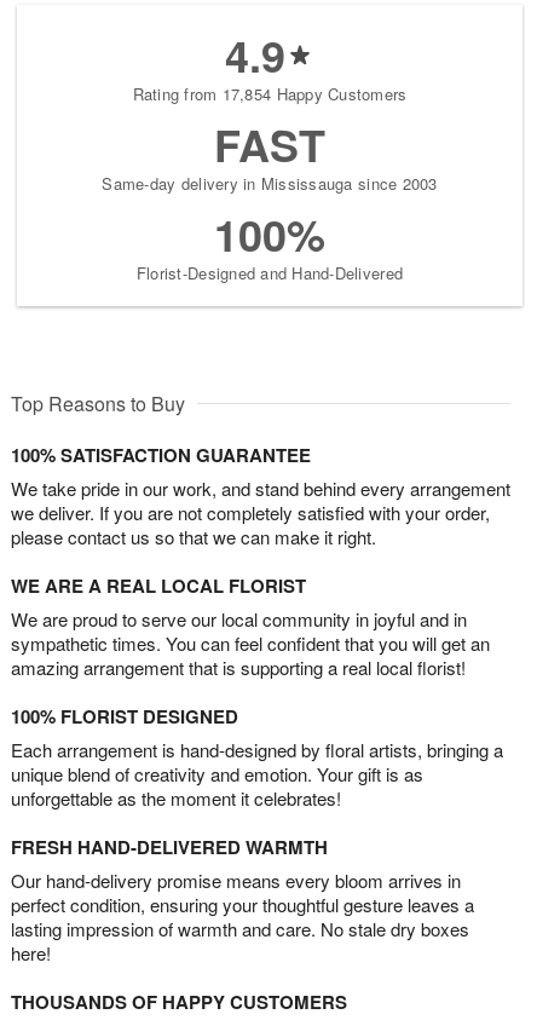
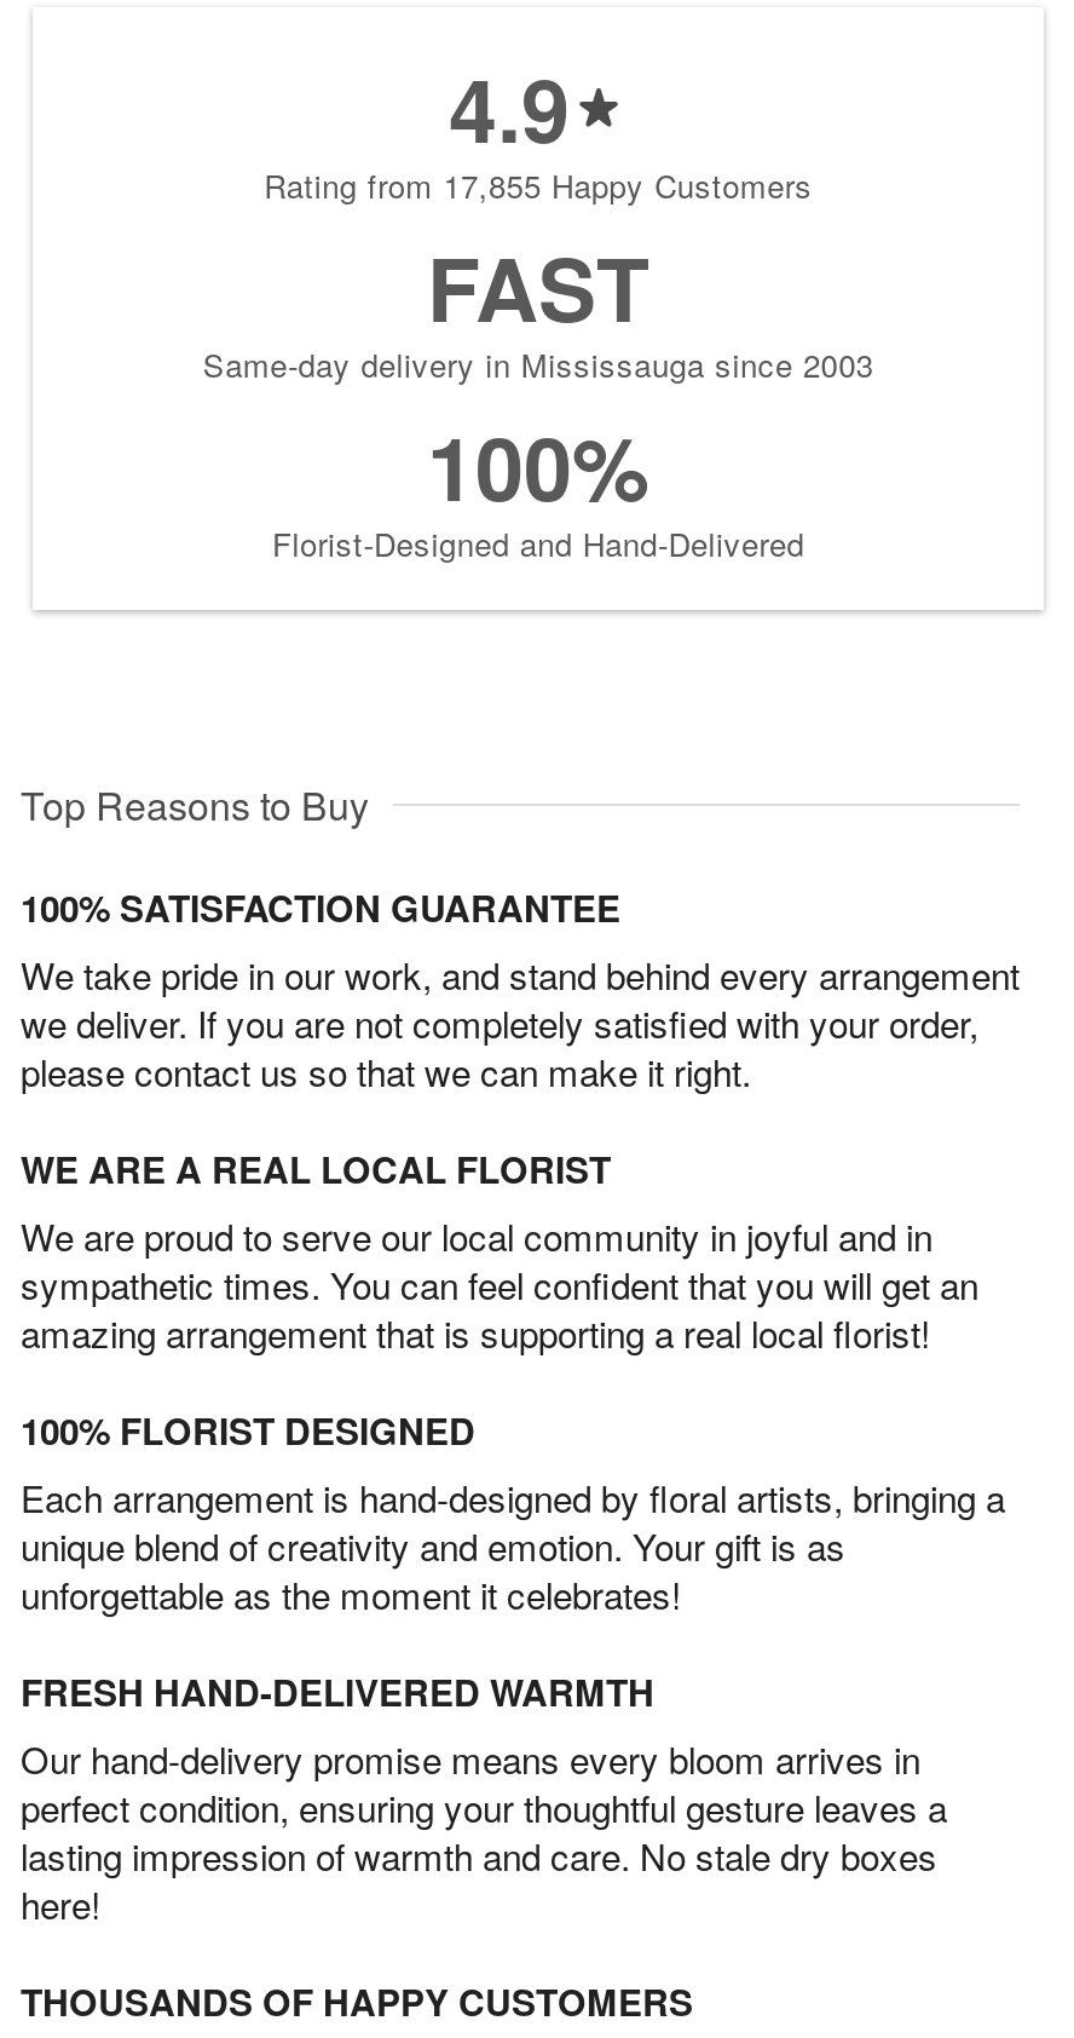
[133,83,407,106] Rating from 17,854 Happy Customers -> [264,163,813,209] Rating from 17,855 Happy Customers

